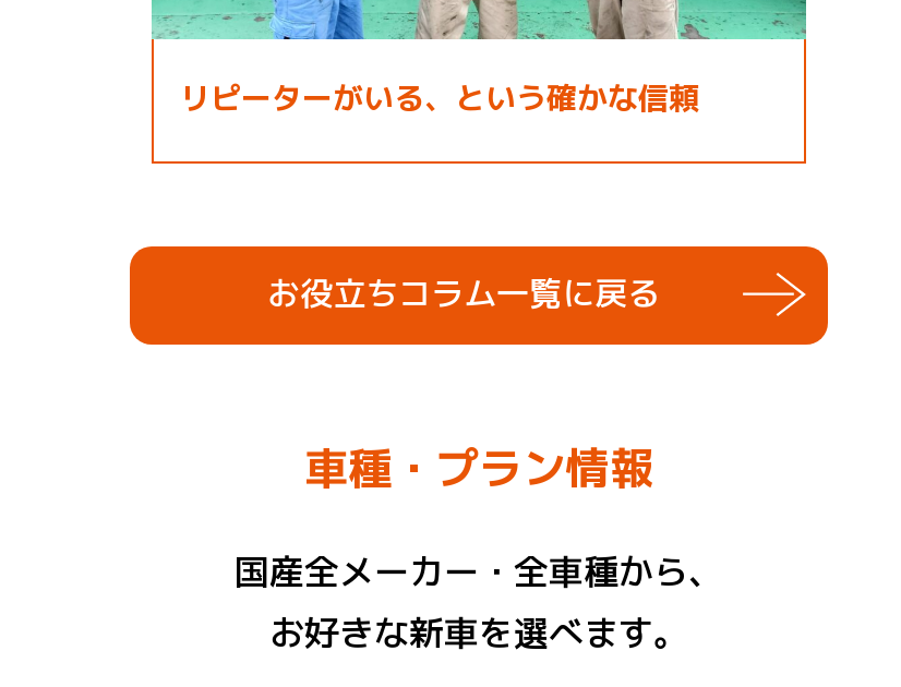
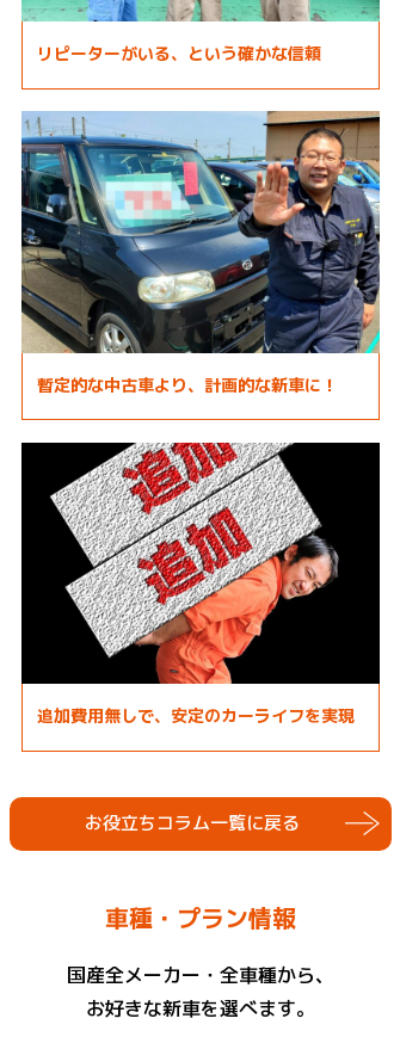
none -> [20,110,381,421] [image] | 暫定的な中古車より、計画的な新車に！
none -> [20,442,381,727] [image] | 追加費用無しで、安定のカーライフを実現

